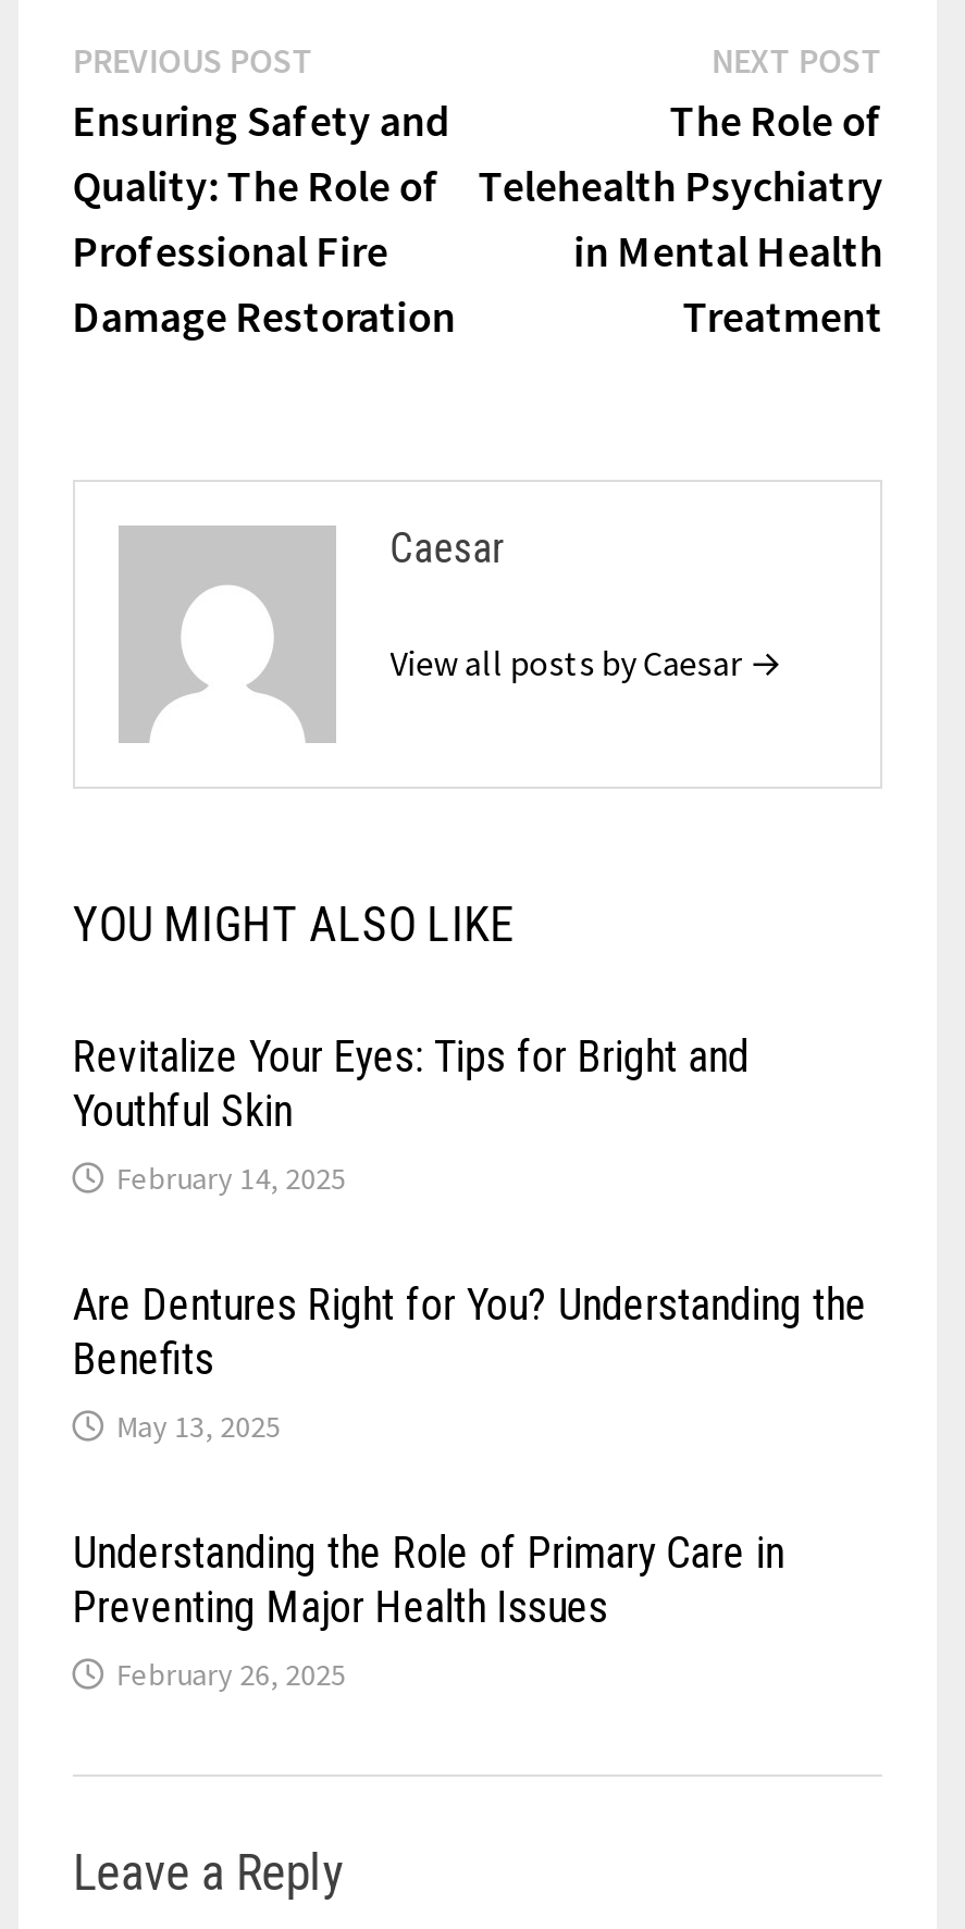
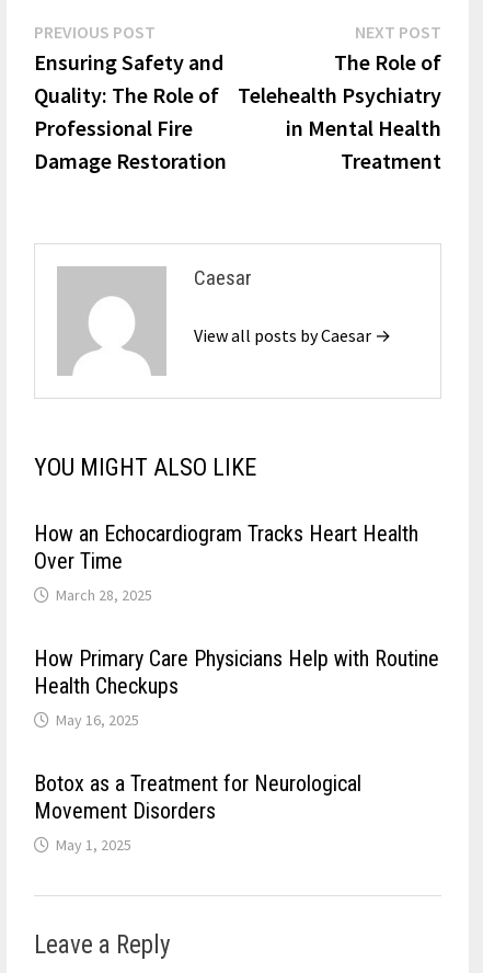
[72,1030,749,1197] Revitalize Your Eyes: Tips for Bright and | Youthful Skin | February 14, 2025 -> [34,520,418,605] How an Echocardiogram Tracks Heart Health | Over Time | March 28, 2025
[72,1278,867,1445] Are Dentures Right for You? Understanding the | Benefits | May 13, 2025 -> [34,645,439,730] How Primary Care Physicians Help with Routine | Health Checkups | May 16, 2025
[72,1526,784,1694] Understanding the Role of Primary Care in | Preventing Major Health Issues | February 26, 2025 -> [34,770,361,854] Botox as a Treatment for Neurological | Movement Disorders | May 1, 2025

